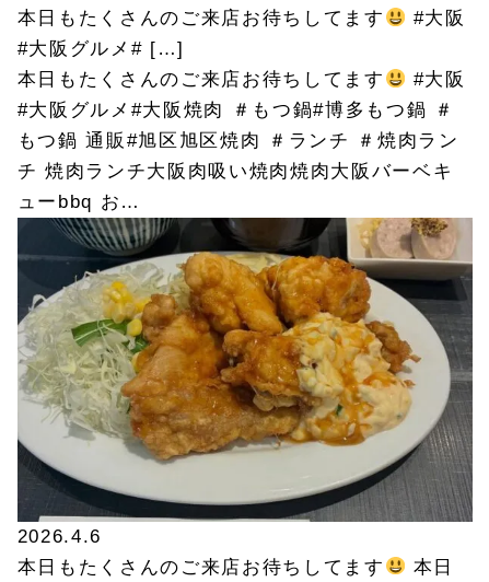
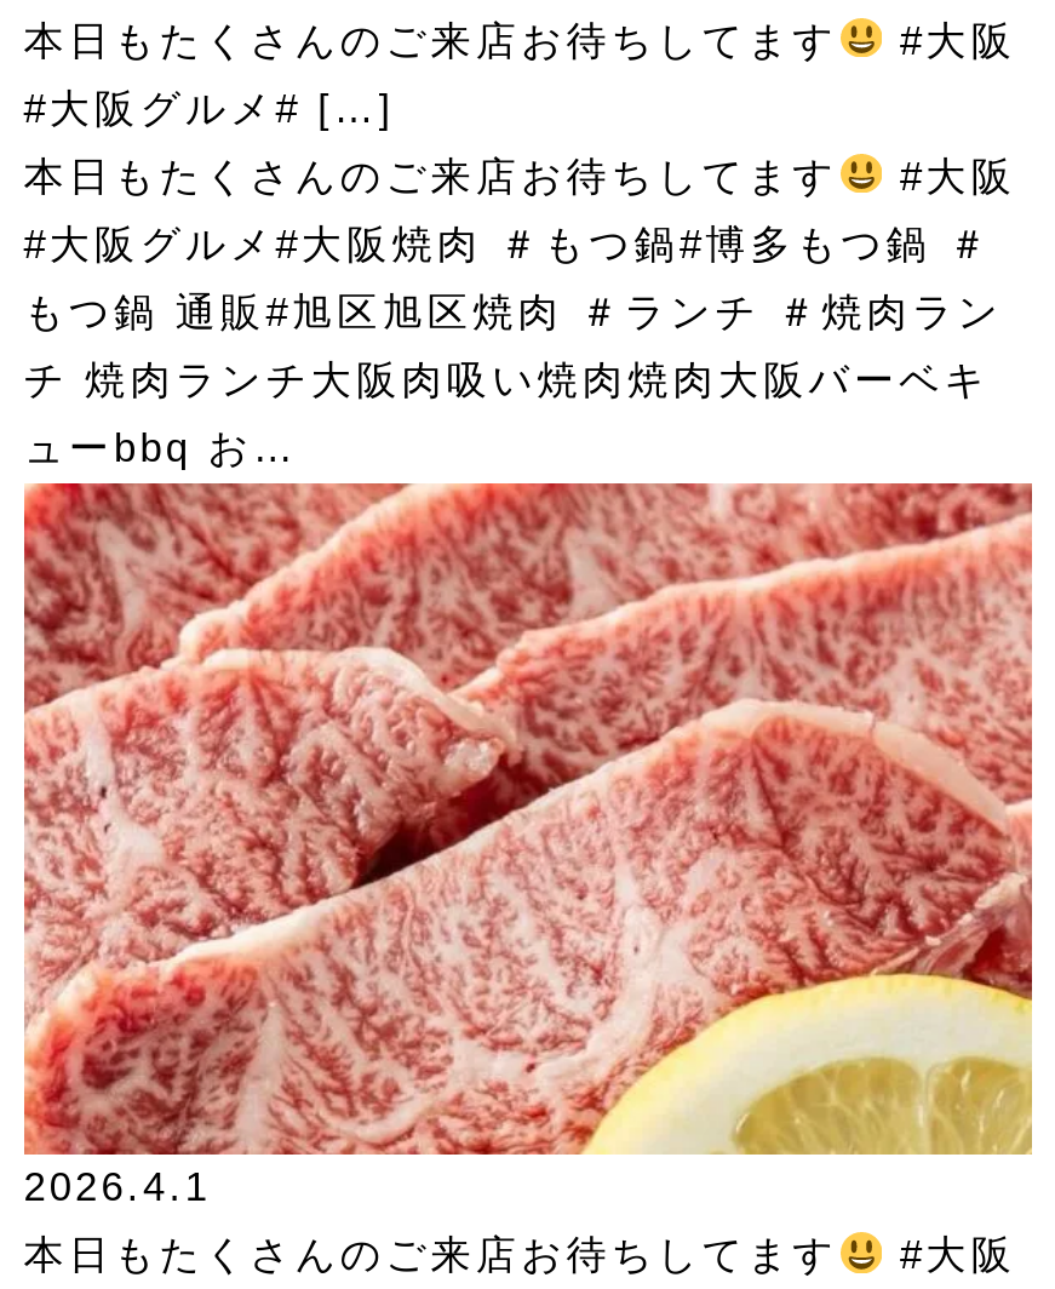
[16,217,474,547] [image] | 2026.4.6 -> [22,480,1034,1211] [image] | 2026.4.1
[406,557,454,577] 本日 -> [884,1233,1016,1279] #大阪

